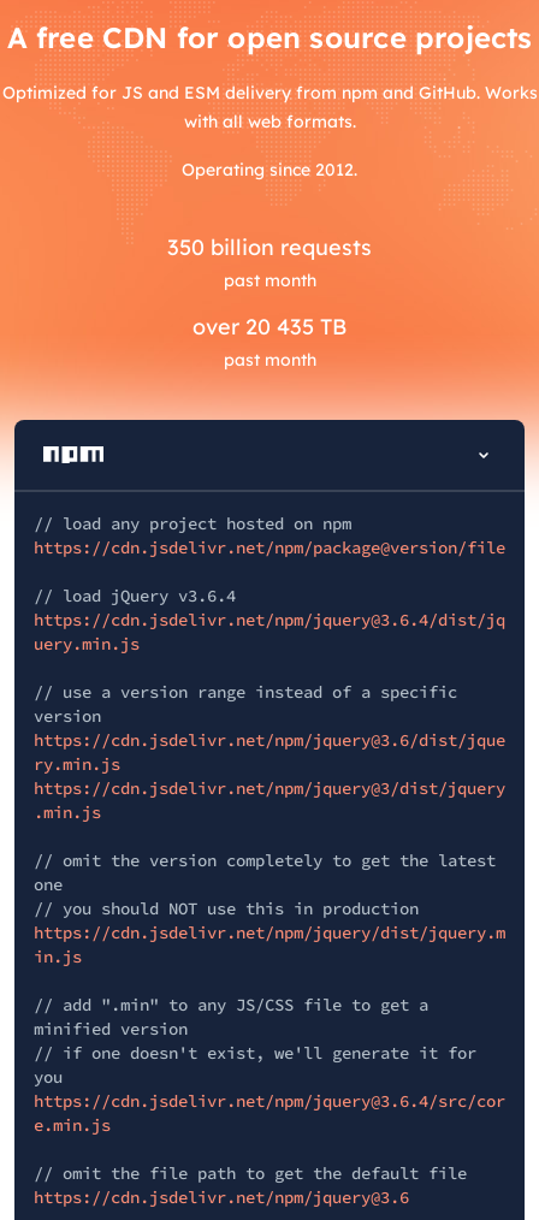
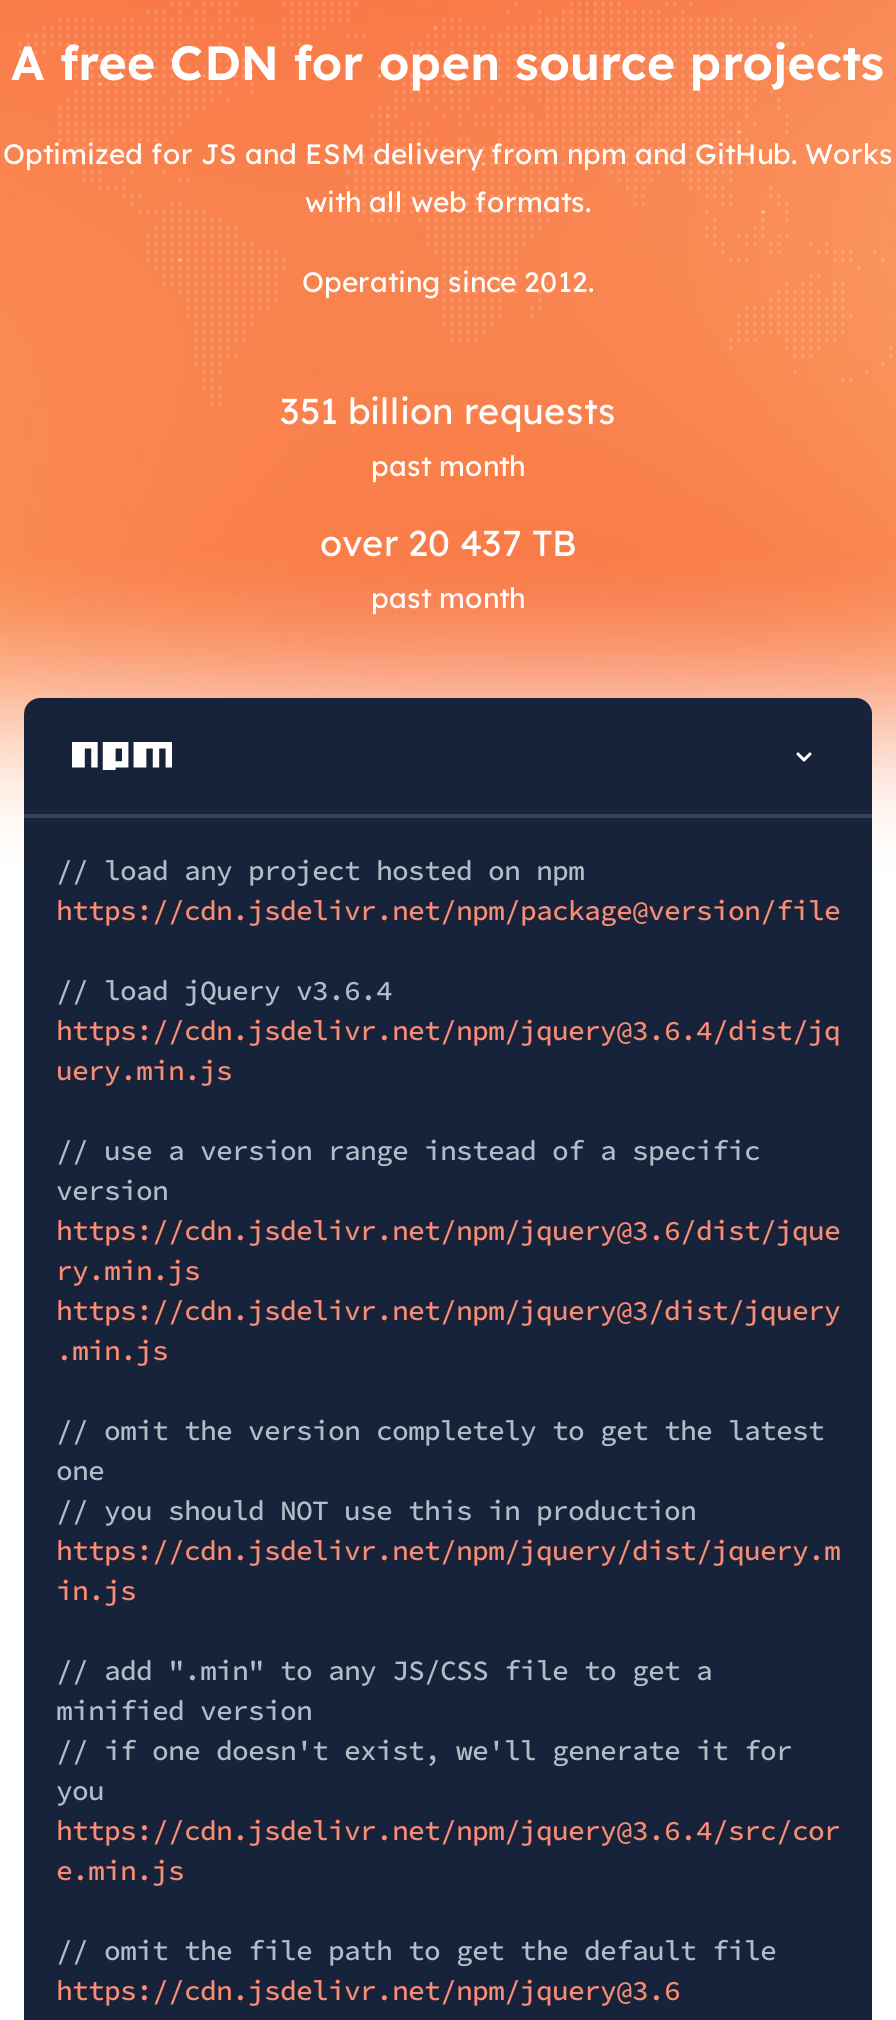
[167,233,372,261] 350 billion requests -> [280,388,616,434] 351 billion requests
[192,313,346,340] over 20 435 TB -> [320,520,576,566] over 20 437 TB

